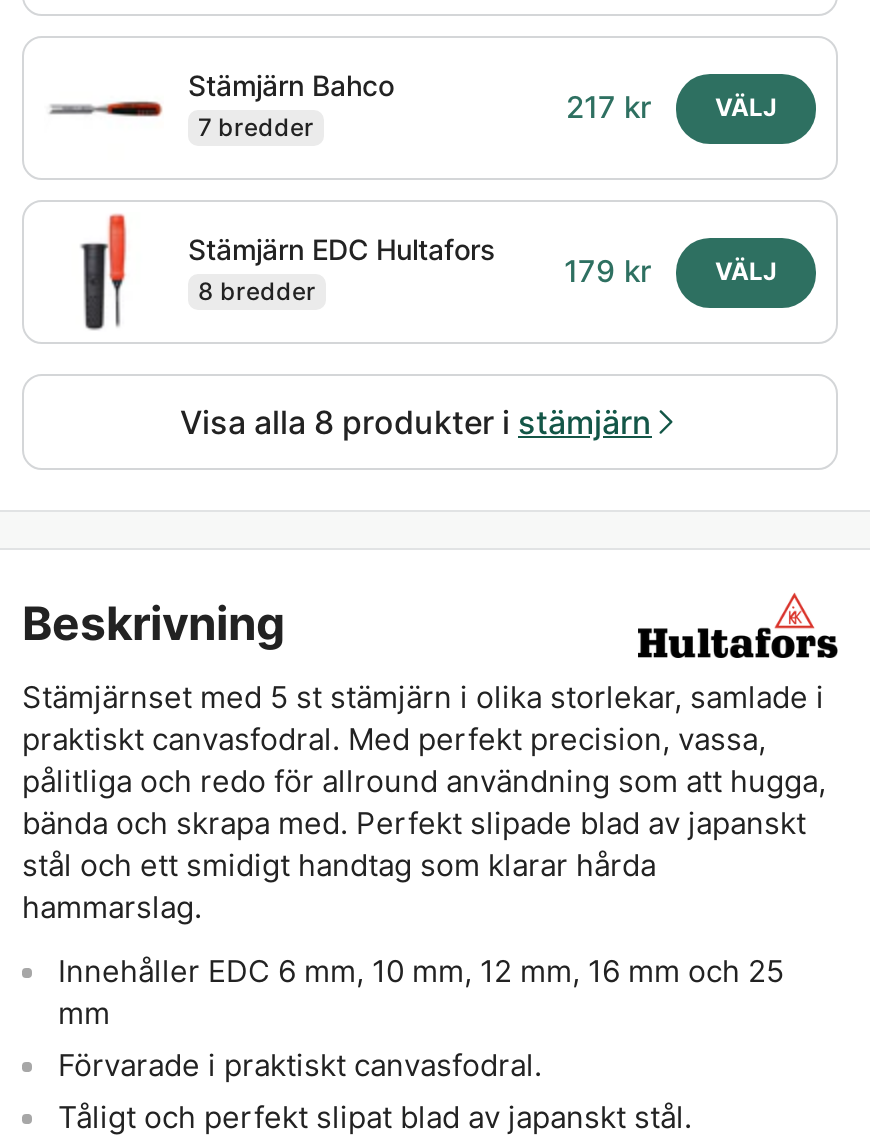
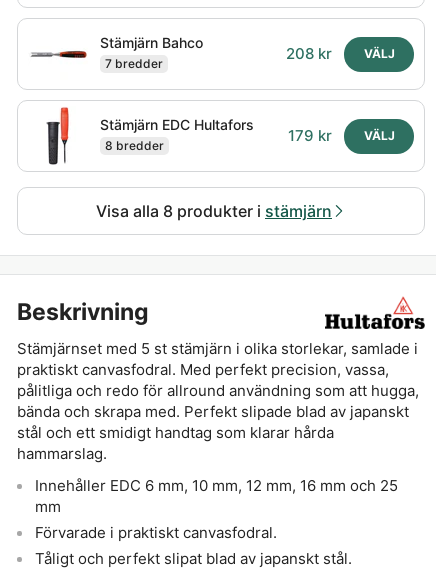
[566,88,652,126] 217 kr -> [286,44,332,63] 208 kr

